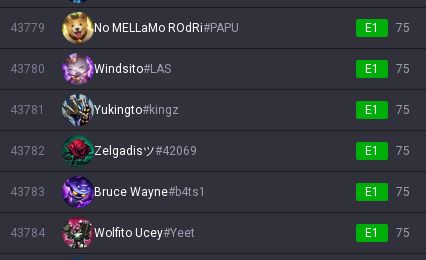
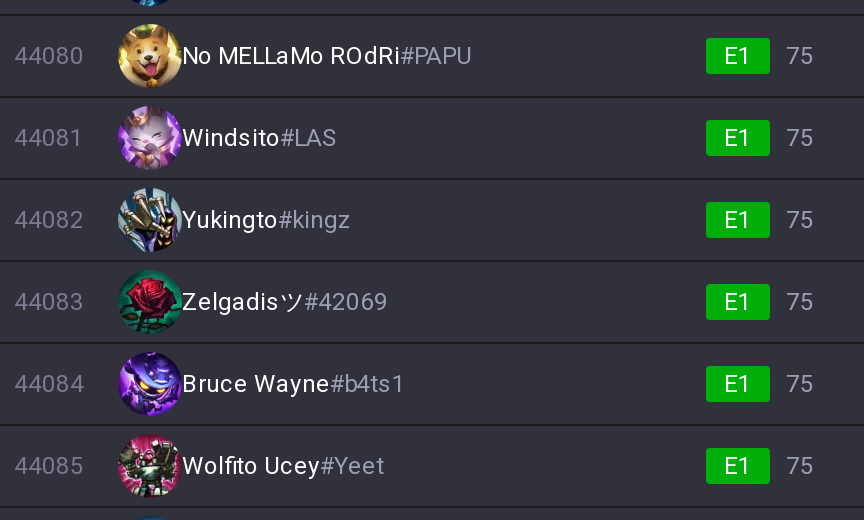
[10,21,45,35] 43779 -> [14,42,84,70] 44080
[10,62,45,76] 43780 -> [14,124,84,152] 44081
[10,103,45,117] 43781 -> [14,206,84,234] 44082
[10,144,45,158] 43782 -> [14,288,84,316] 44083
[10,185,45,199] 43783 -> [14,370,84,398] 44084
[10,226,45,240] 43784 -> [14,452,84,480] 44085

